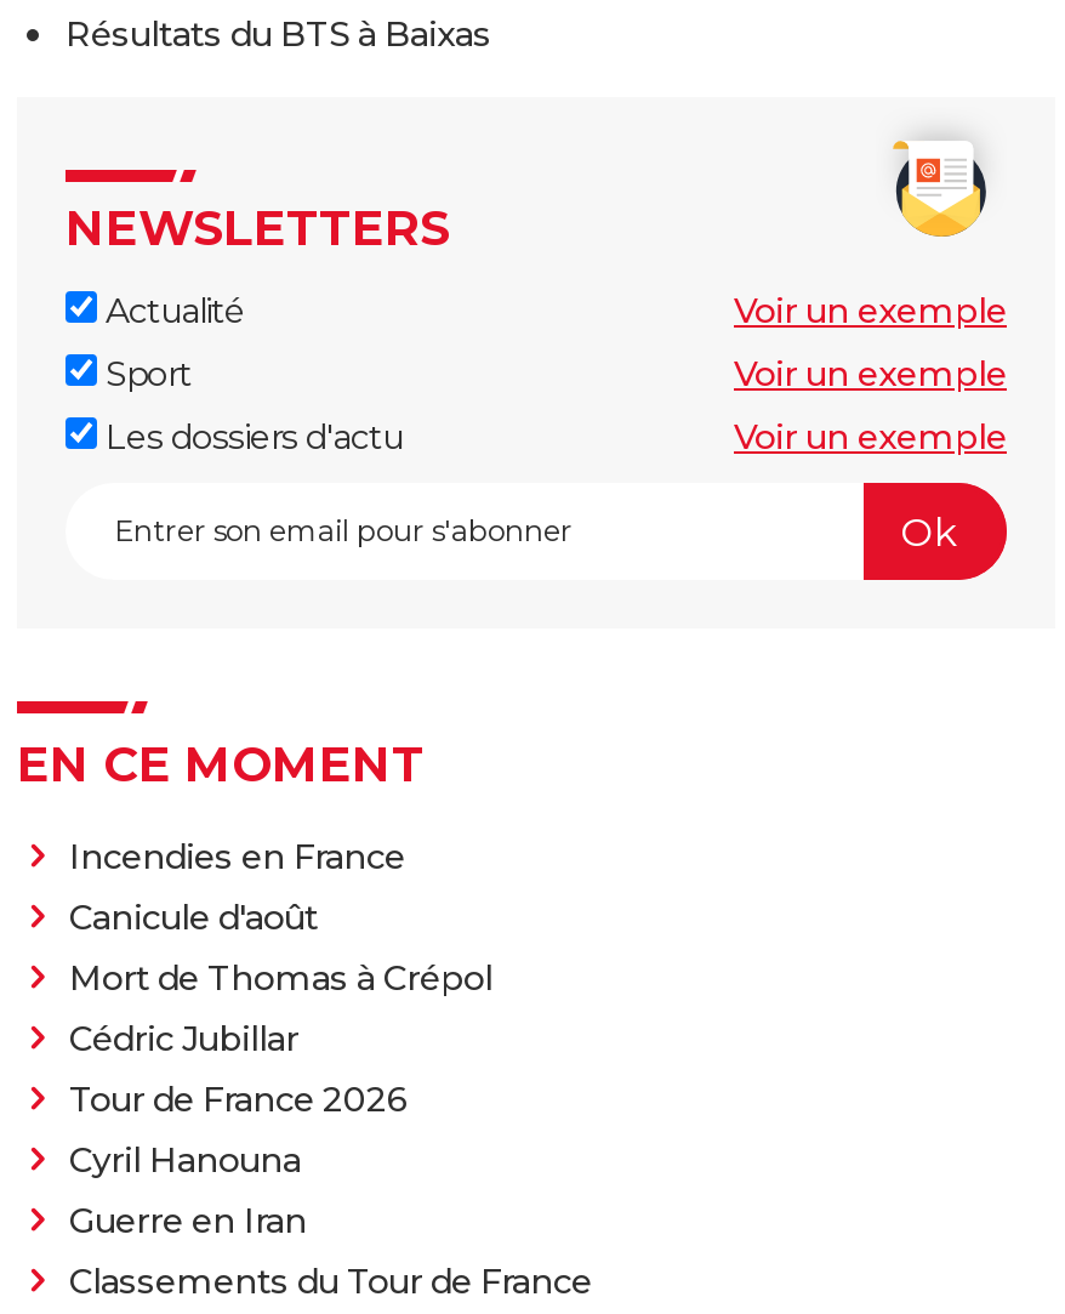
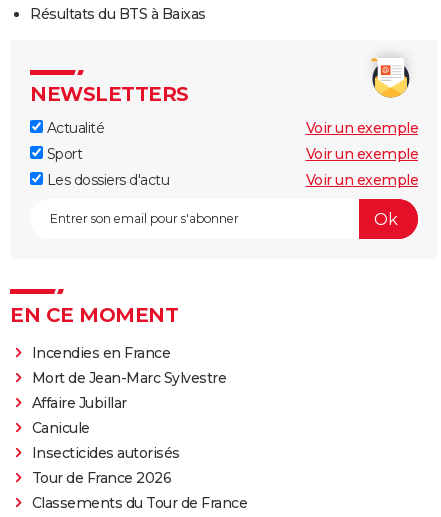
[69,896,492,1061] Canicule d'août | Mort de Thomas à Crépol | Cédric Jubillar -> [31,369,226,462] Mort de Jean-Marc Sylvestre | Affaire Jubillar | Canicule | Insecticides autorisés
moved [69,1078,408,1122] -> [31,469,171,487]: Tour de France 2026
[69,1139,307,1243] Cyril Hanouna | Guerre en Iran -> none

